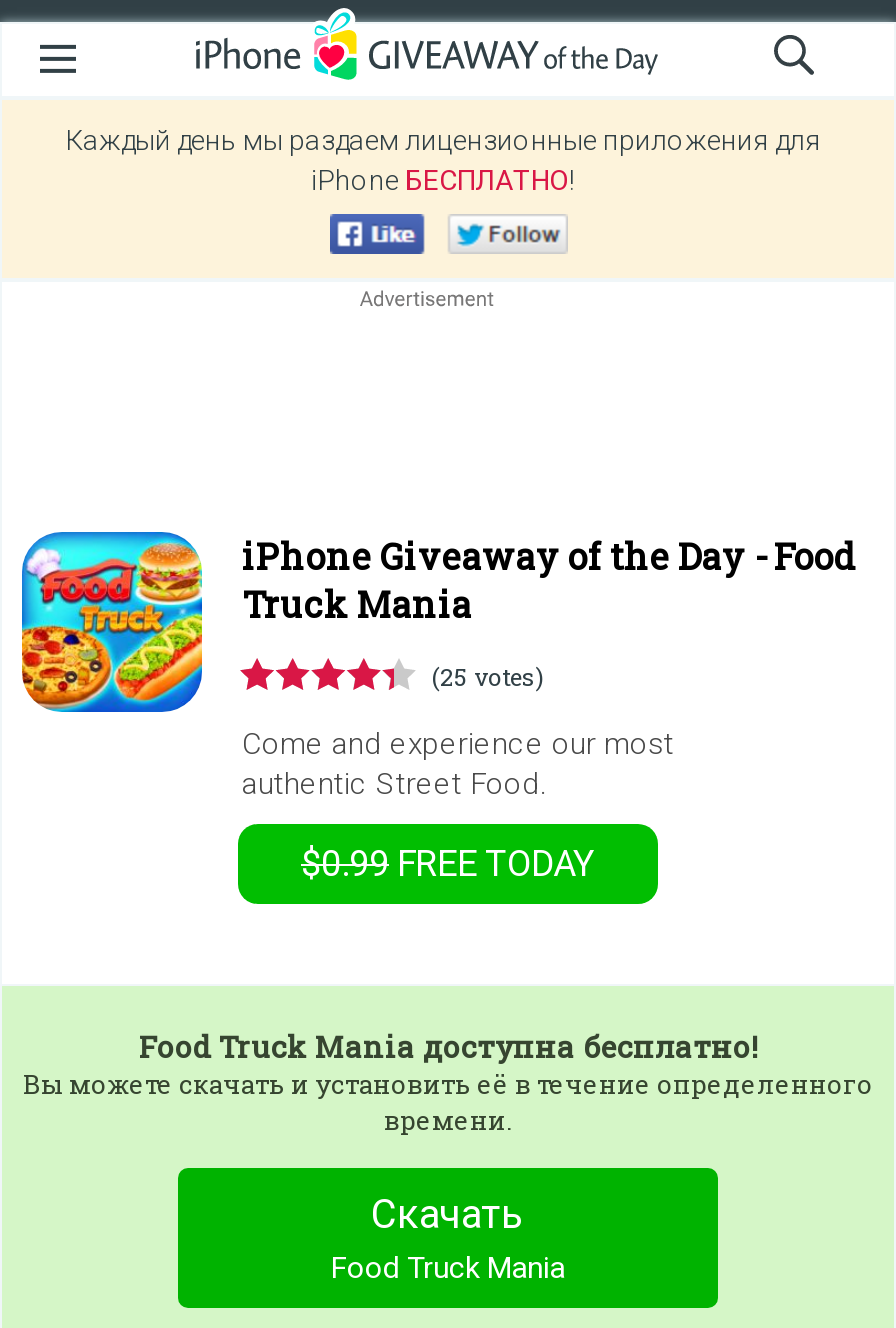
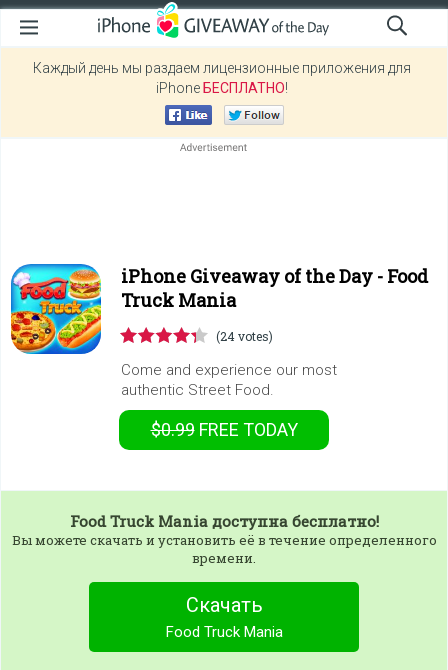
[432,660,544,692] (25 votes) -> [216,328,273,344] (24 votes)

